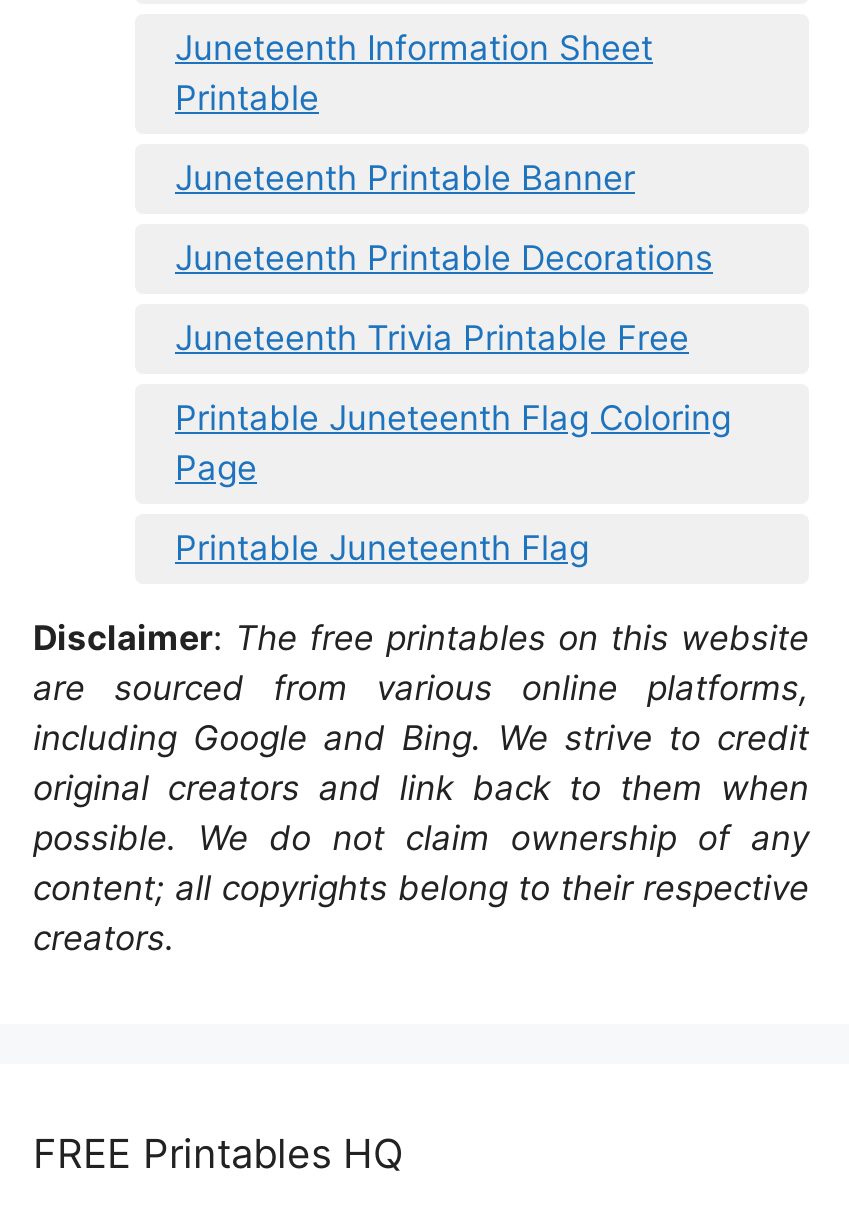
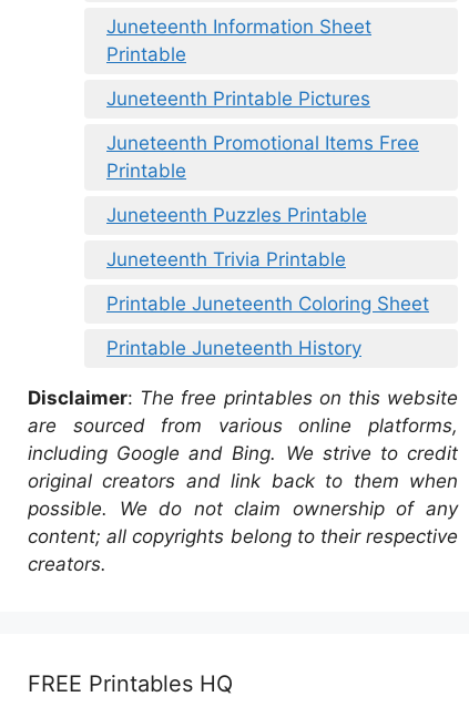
[175,159,731,569] Juneteenth Printable Banner | Juneteenth Printable Decorations | Juneteenth Trivia Printable Free | Printable Juneteenth Flag Coloring | Page | Printable Juneteenth Flag -> [106,88,429,360] Juneteenth Printable Pictures | Juneteenth Promotional Items Free | Printable | Juneteenth Puzzles Printable | Juneteenth Trivia Printable | Printable Juneteenth Coloring Sheet | Printable Juneteenth History

